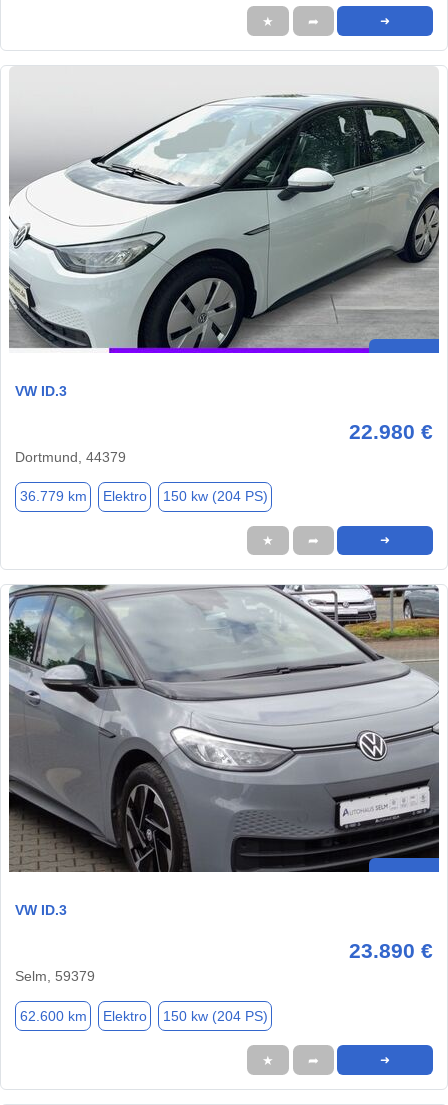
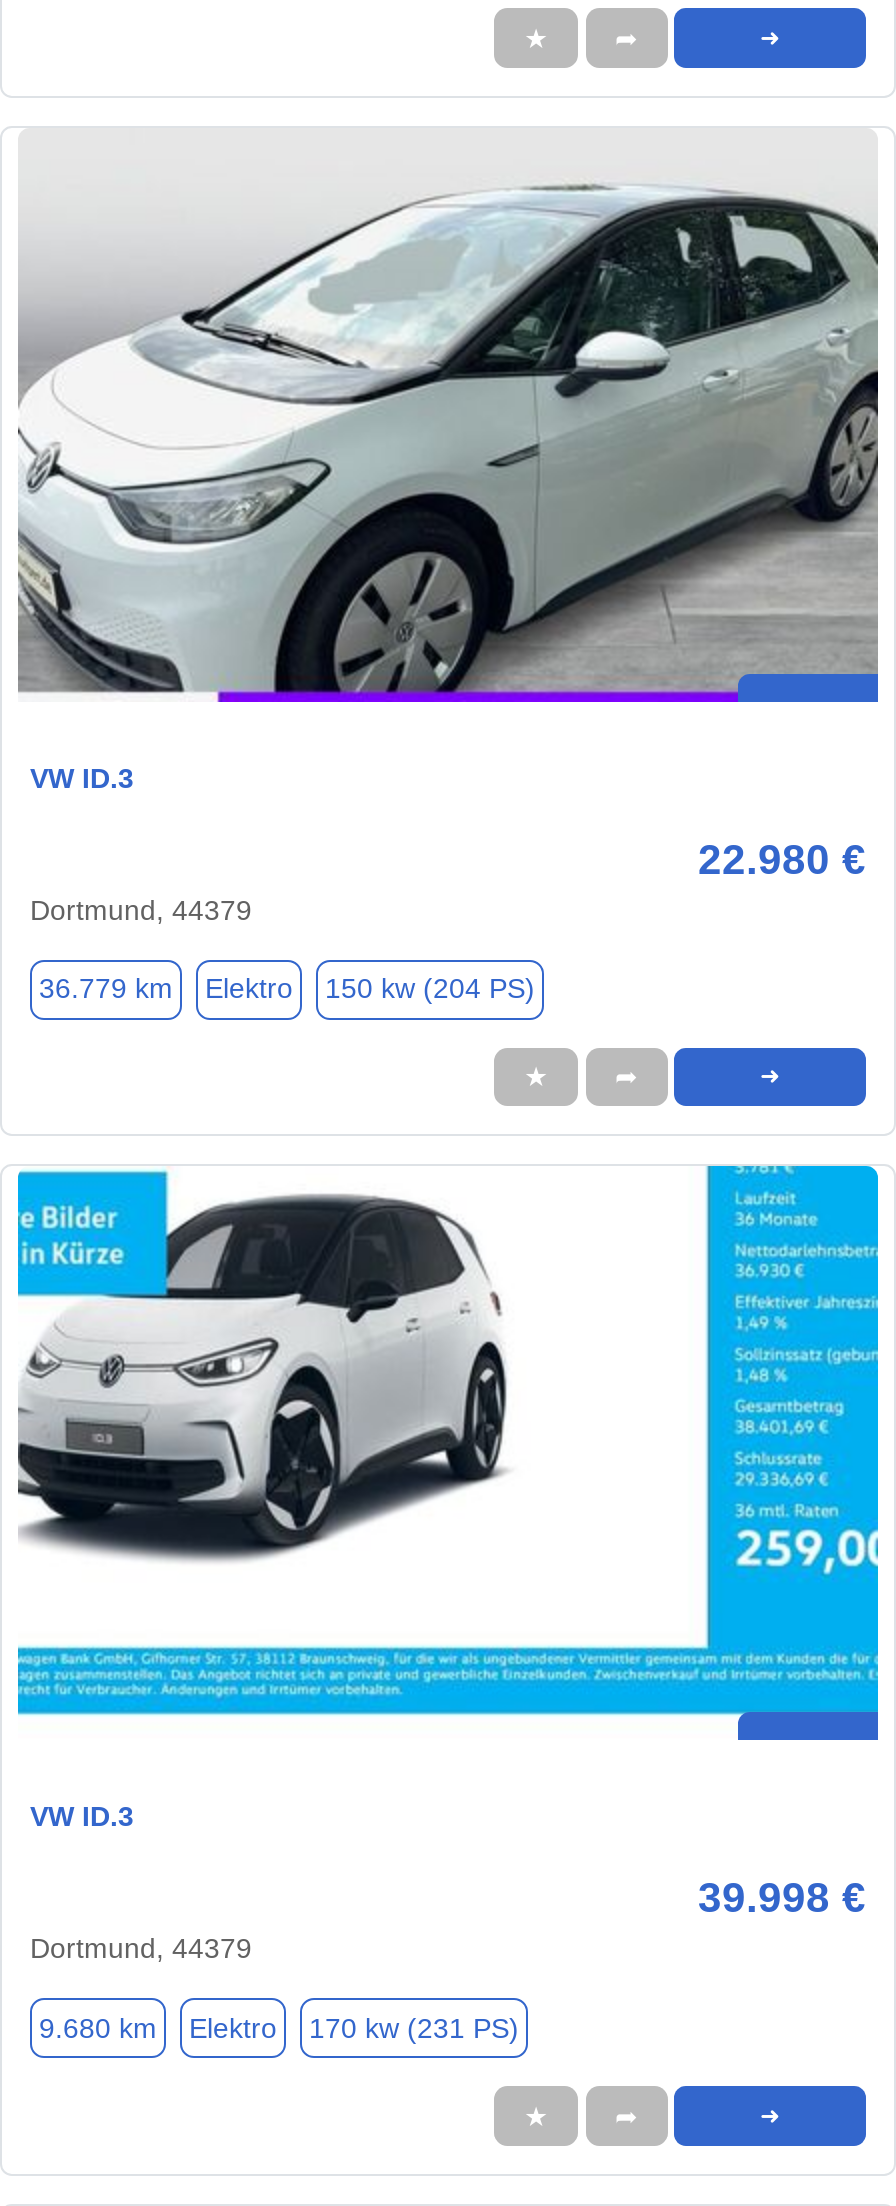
[8,584,440,873] [image] -> [16,1164,880,1740] [image]
[15,939,433,984] 23.890 € | Selm, 59379 -> [30,1875,866,1965] 39.998 € | Dortmund, 44379
[19,1008,86,1024] 62.600 km -> [39,2012,157,2044] 9.680 km
[162,1008,267,1024] 150 kw (204 PS) -> [309,2012,519,2044] 170 kw (231 PS)

